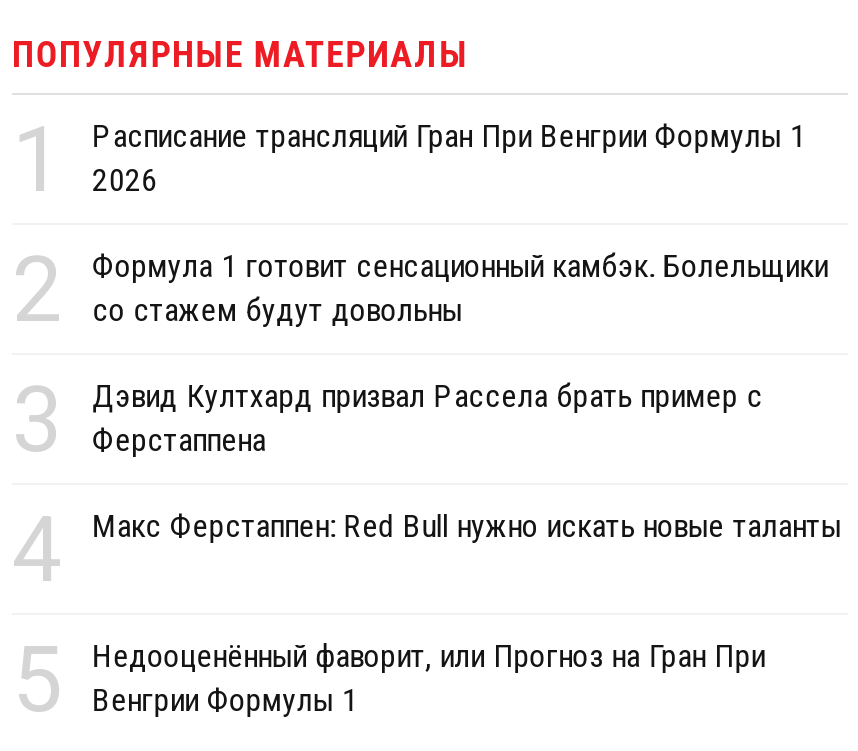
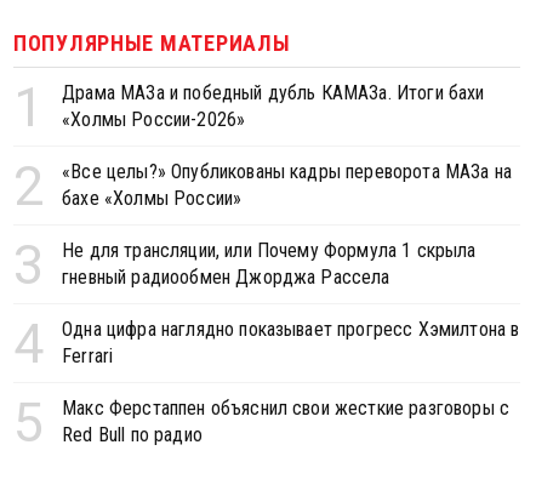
[92,117,806,199] Расписание трансляций Гран При Венгрии Формулы 1 | 2026 -> [62,81,484,130] Драма МАЗа и победный дубль КАМАЗа. Итоги бахи | «Холмы России-2026»
[92,247,828,329] Формула 1 готовит сенсационный камбэк. Болельщики | со стажем будут довольны -> [62,159,512,209] «Все целы?» Опубликованы кадры переворота МАЗа на | бахе «Холмы России»
[92,377,763,459] Дэвид Култхард призвал Рассела брать пример с | Ферстаппена -> [62,238,476,288] Не для трансляции, или Почему Формула 1 скрыла | гневный радиообмен Джорджа Рассела
[92,507,841,545] Макс Ферстаппен: Red Bull нужно искать новые таланты -> [62,317,519,367] Одна цифра наглядно показывает прогресс Хэмилтона в | Ferrari
[92,637,765,719] Недооценённый фаворит, или Прогноз на Гран При | Венгрии Формулы 1 -> [62,396,509,446] Макс Ферстаппен объяснил свои жесткие разговоры с | Red Bull по радио

